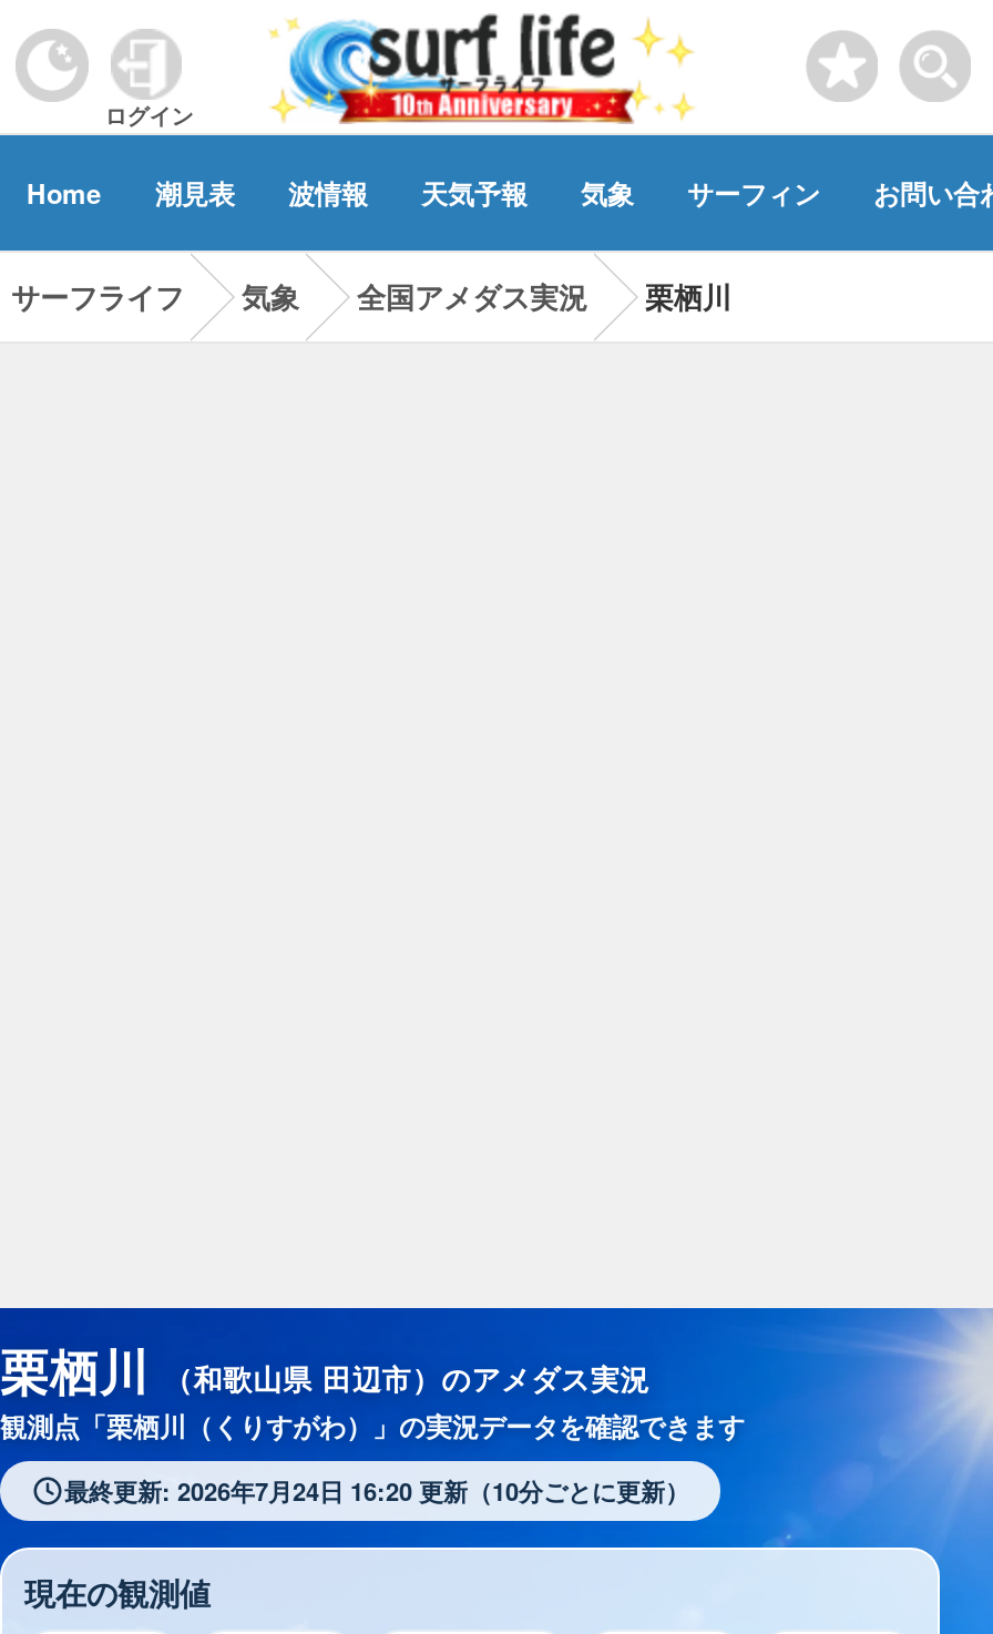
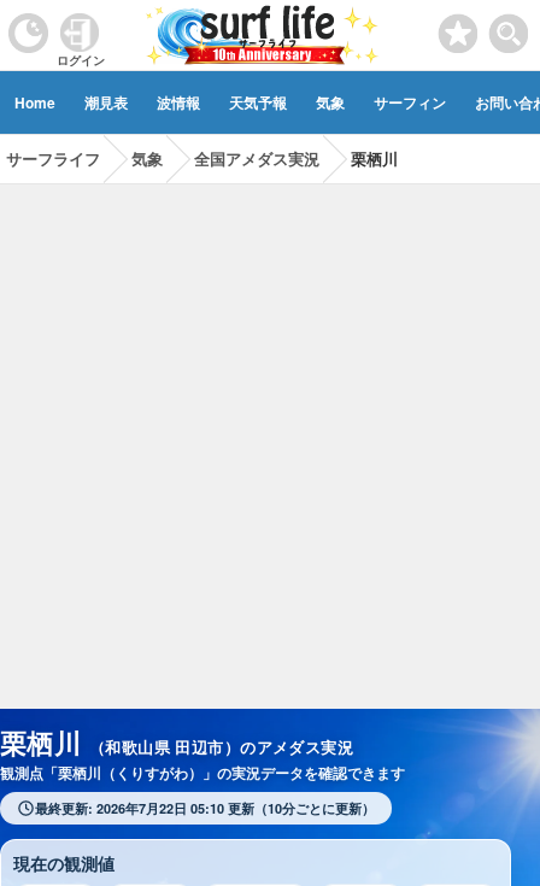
[64,1474,689,1508] 最終更新: 2026年7月24日 16:20 更新（10分ごとに更新） -> [35,799,375,817] 最終更新: 2026年7月22日 05:10 更新（10分ごとに更新）

